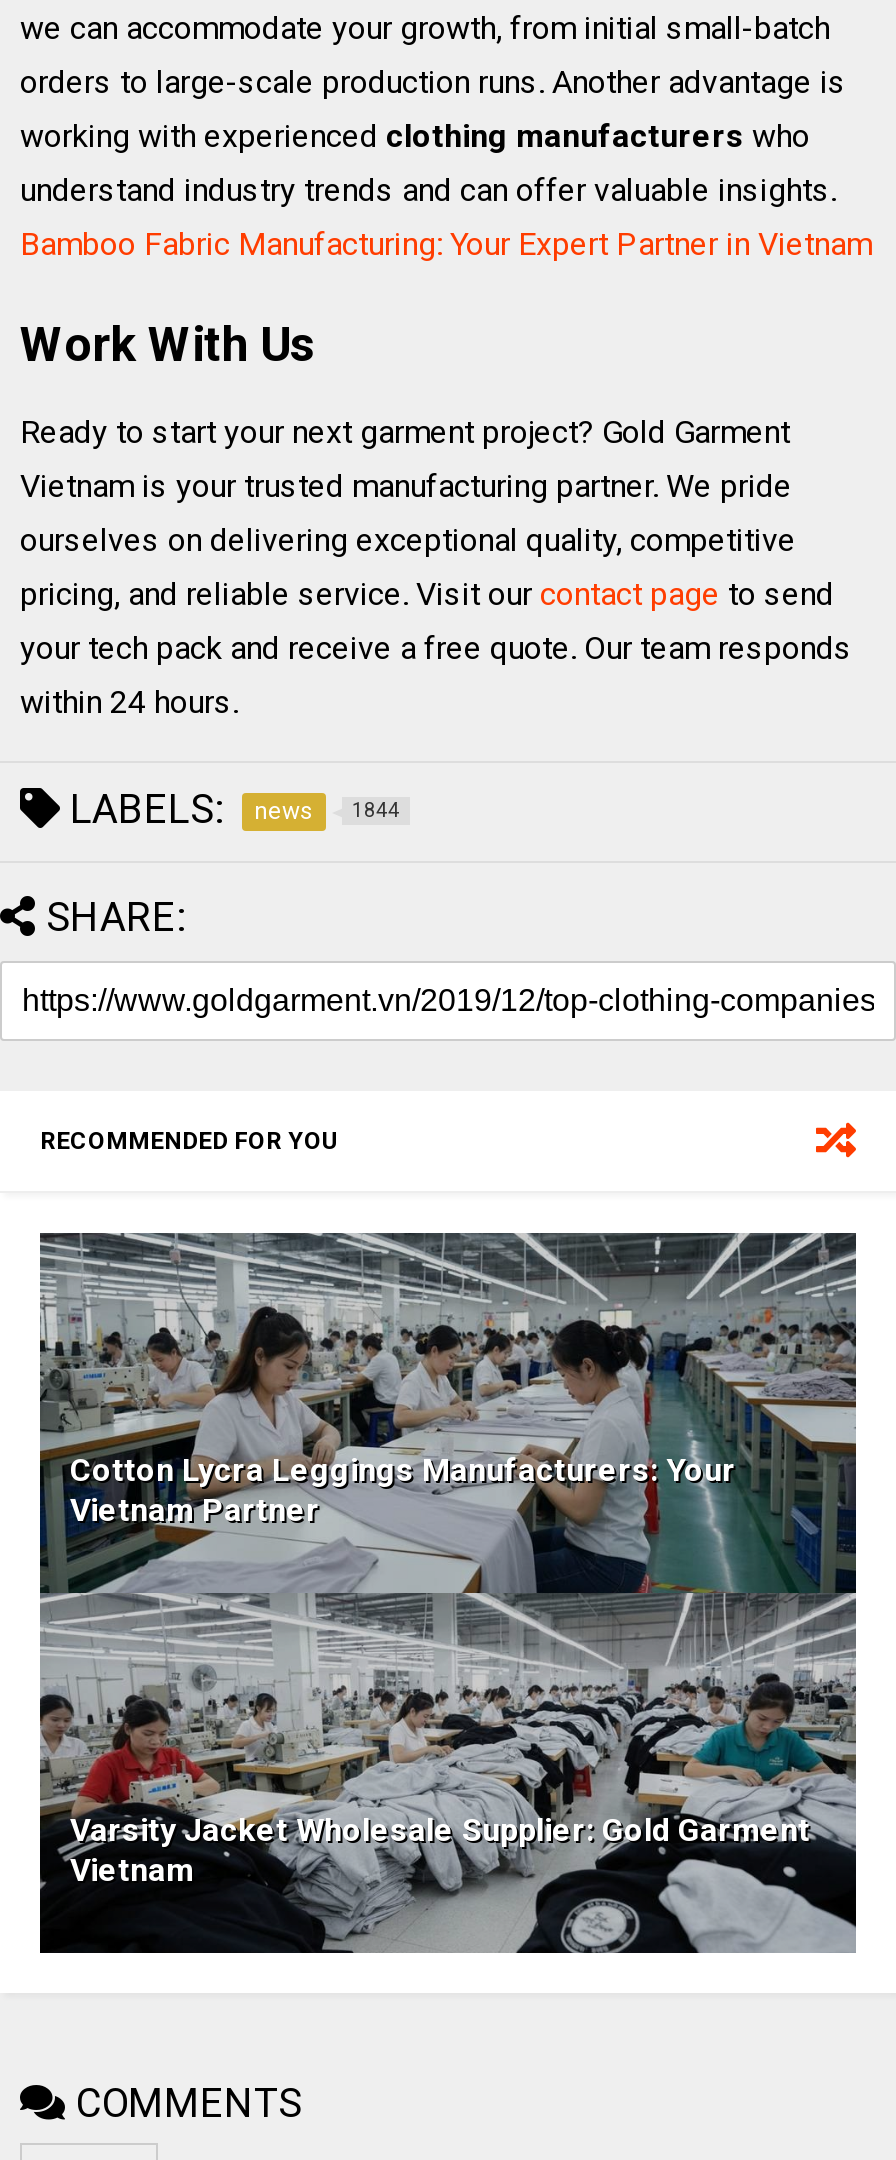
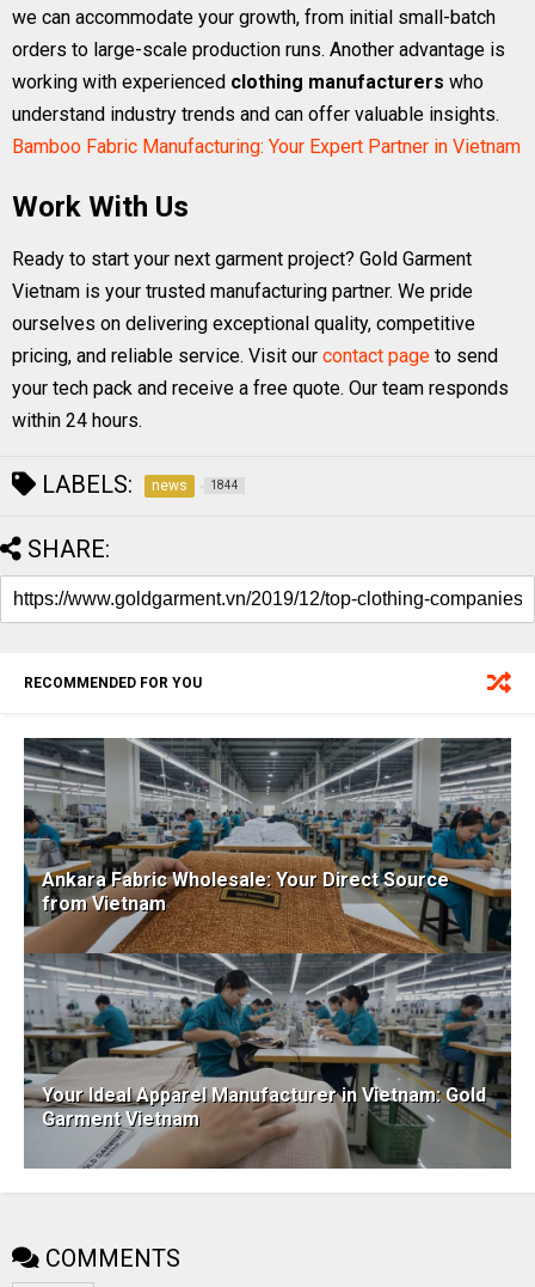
[38,1233,858,1955] [image] | Cotton Lycra Leggings Manufacturers: Your | Vietnam Partner -> [23,738,512,1170] [image] | Ankara Fabric Wholesale: Your Direct Source | from Vietnam
[70,1811,810,1889] Varsity Jacket Wholesale Supplier: Gold Garment | Vietnam -> [42,1083,486,1130] Your Ideal Apparel Manufacturer in Vietnam: Gold | Garment Vietnam

